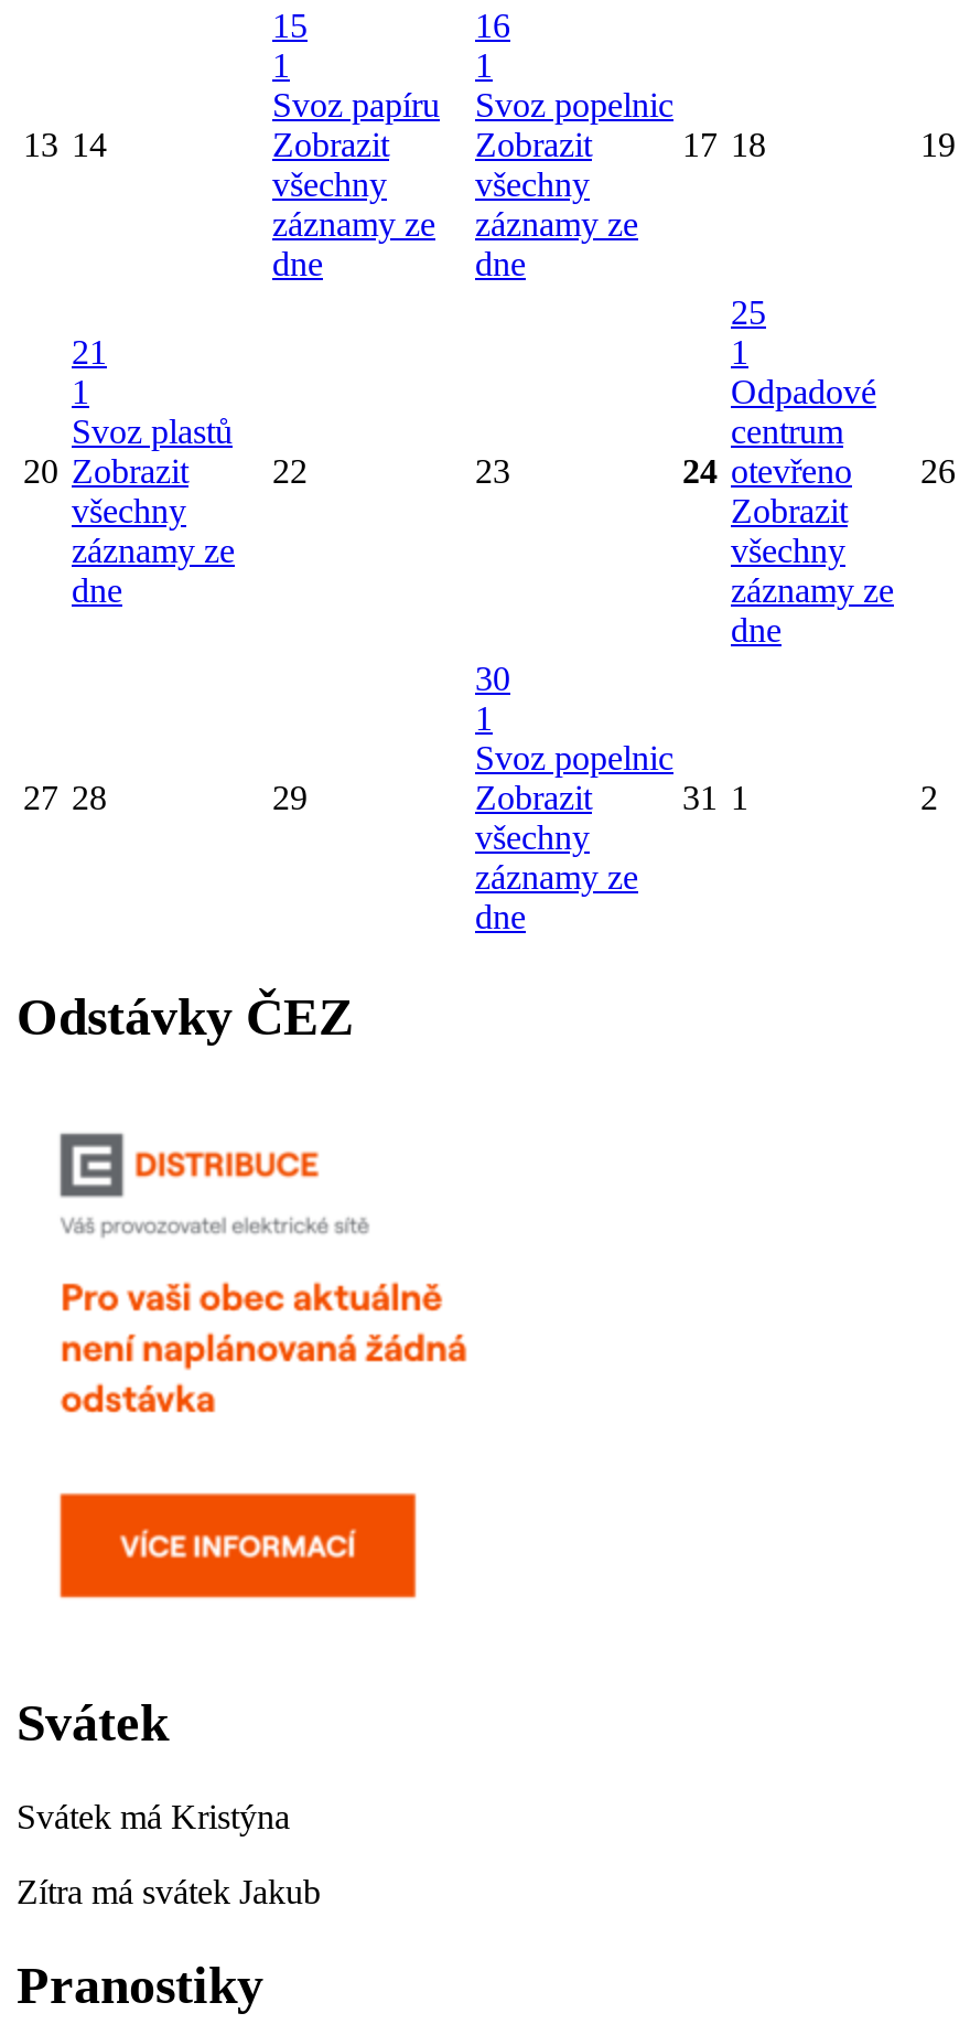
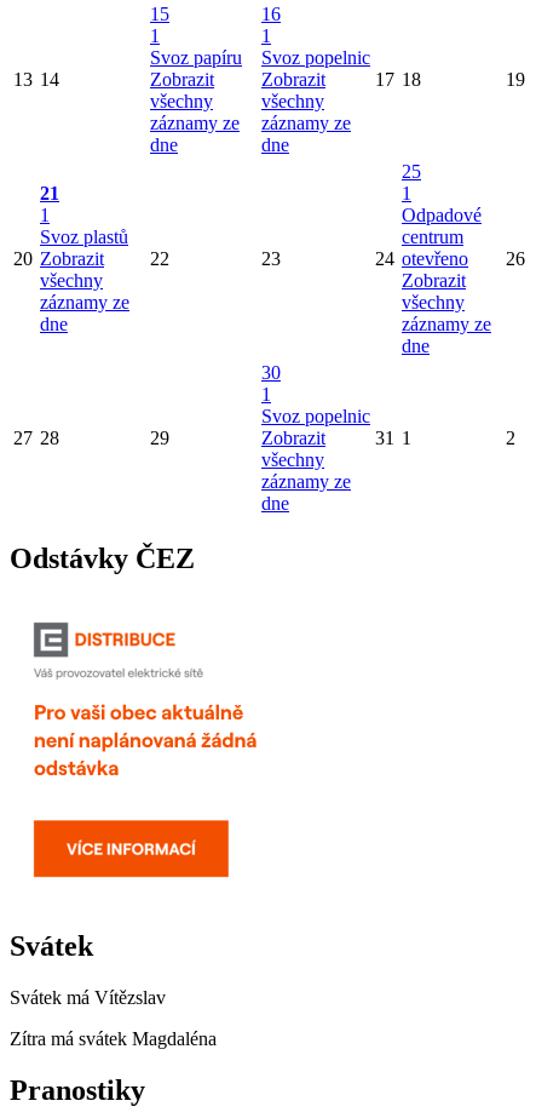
[17,1798,290,1836] Svátek má Kristýna -> [10,987,166,1008] Svátek má Vítězslav
[17,1873,321,1911] Zítra má svátek Jakub -> [10,1029,217,1049] Zítra má svátek Magdaléna

